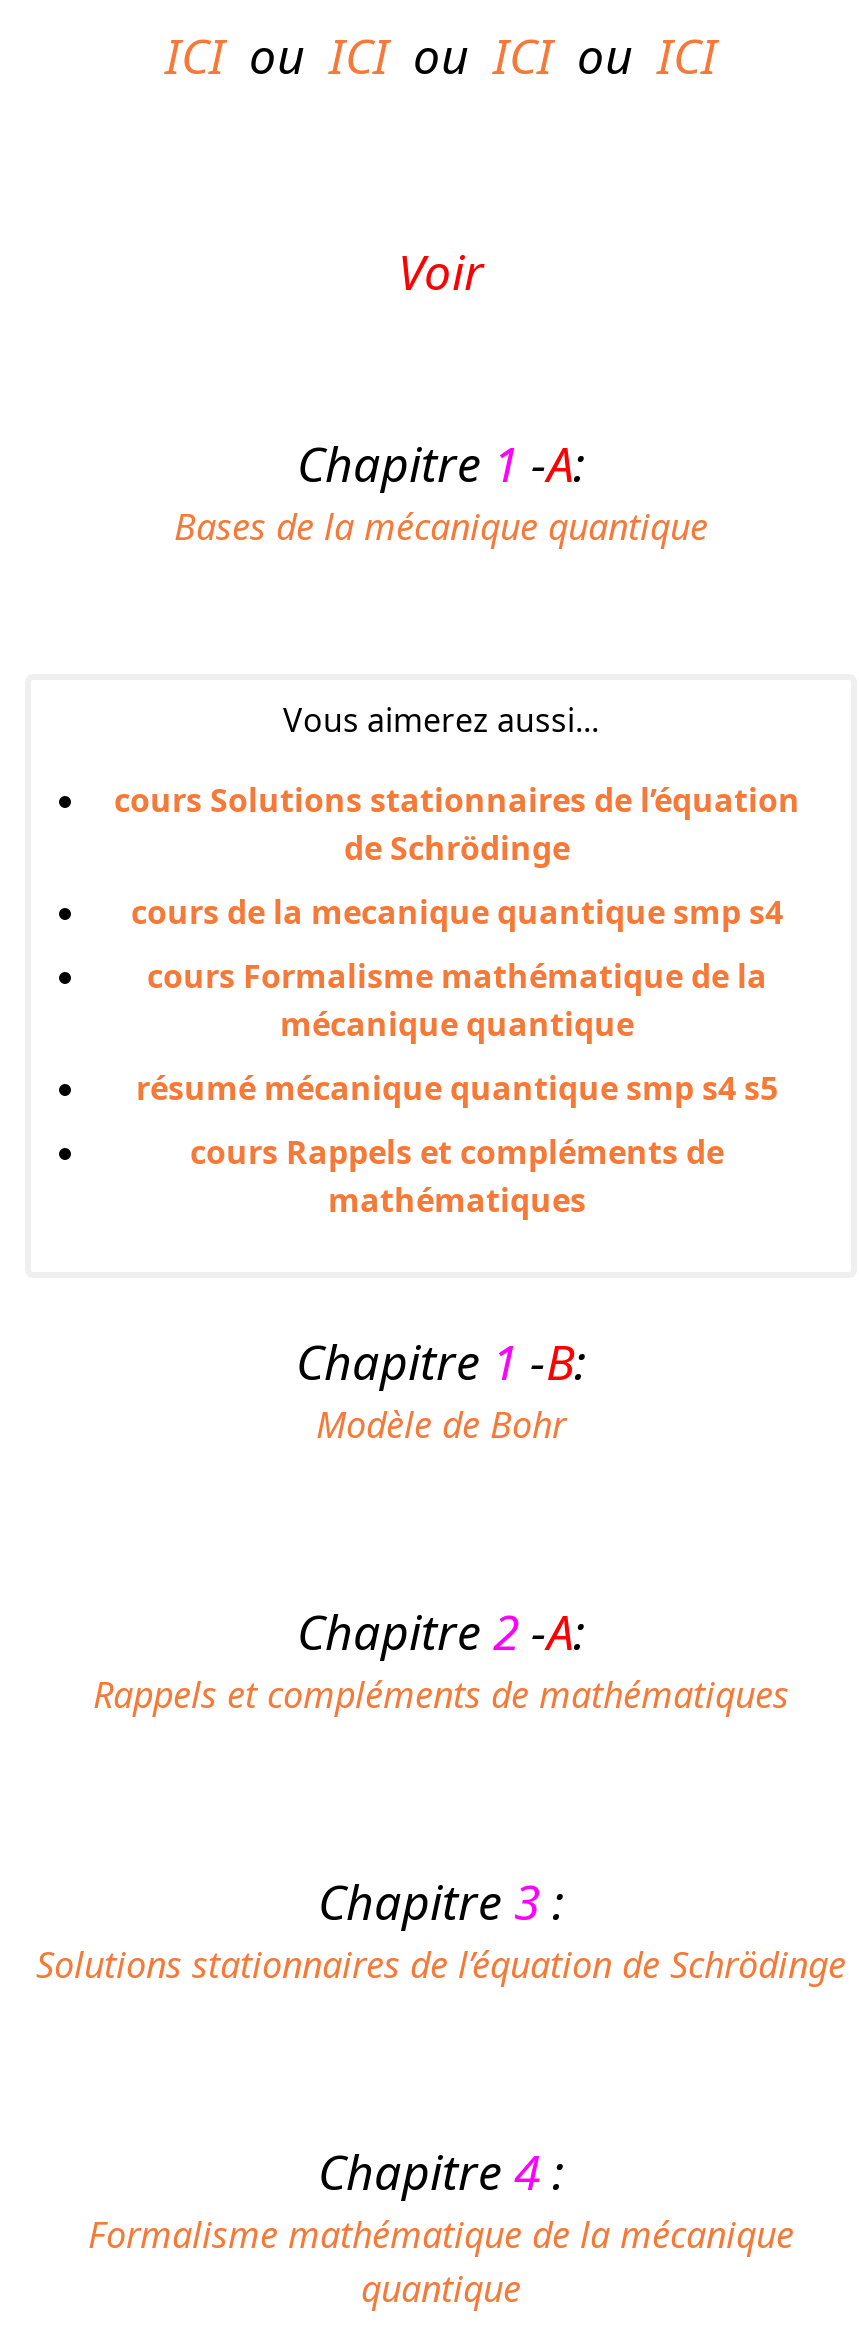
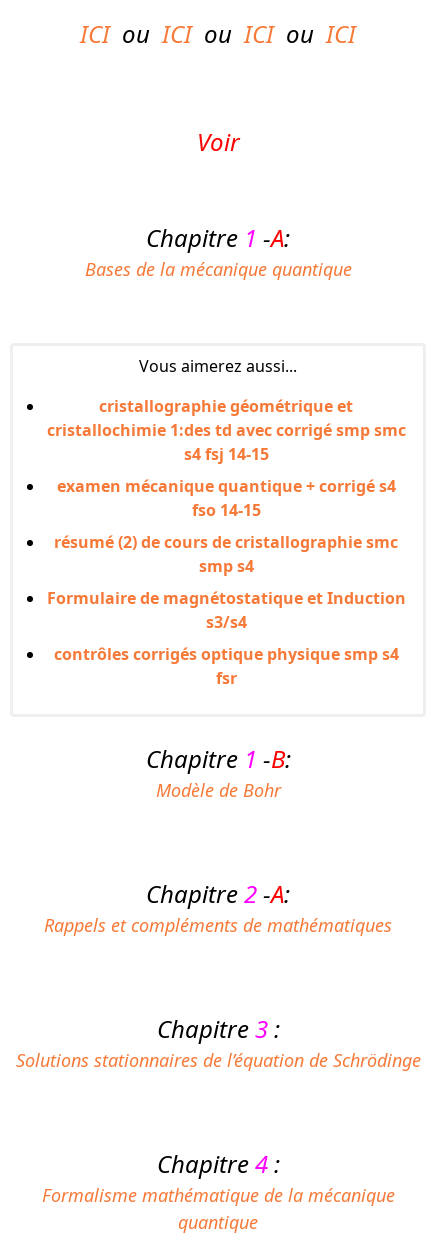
[114,777,800,869] cours Solutions stationnaires de l’équation | de Schrödinge -> [46,395,405,465] cristallographie géométrique et | cristallochimie 1:des td avec corrigé smp smc | s4 fsj 14-15
[131,889,783,933] cours de la mecanique quantique smp s4 -> [56,475,395,521] examen mécanique quantique + corrigé s4 | fso 14-15
[147,953,767,1045] cours Formalisme mathématique de la | mécanique quantique -> [54,531,398,577] résumé (2) de cours de cristallographie smc | smp s4
[136,1065,778,1109] résumé mécanique quantique smp s4 s5 -> [46,587,405,633] Formulaire de magnétostatique et Induction | s3/s4
[190,1129,724,1221] cours Rappels et compléments de | mathématiques -> [53,643,398,689] contrôles corrigés optique physique smp s4 | fsr

